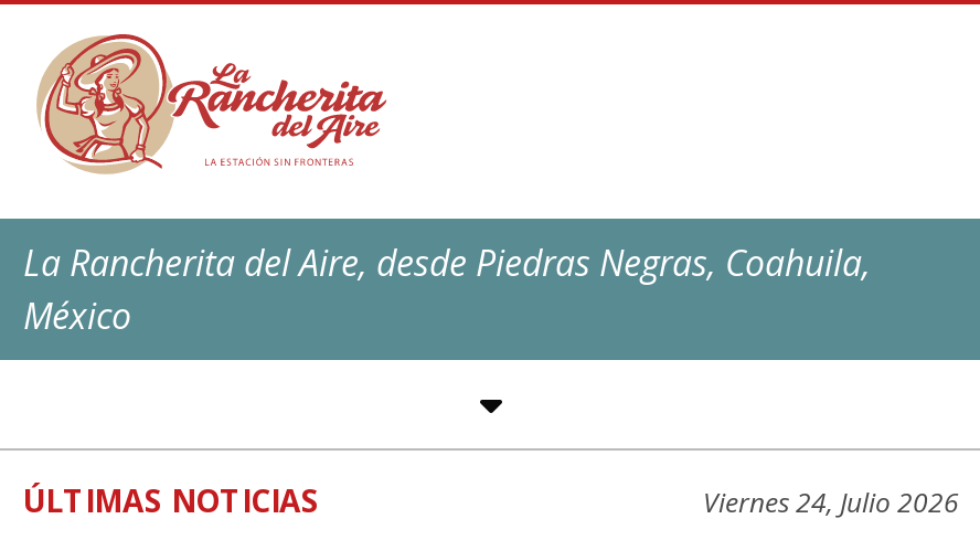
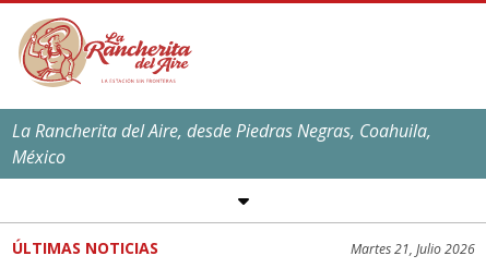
[703,484,959,521] Viernes 24, Julio 2026 -> [351,240,475,258] Martes 21, Julio 2026

